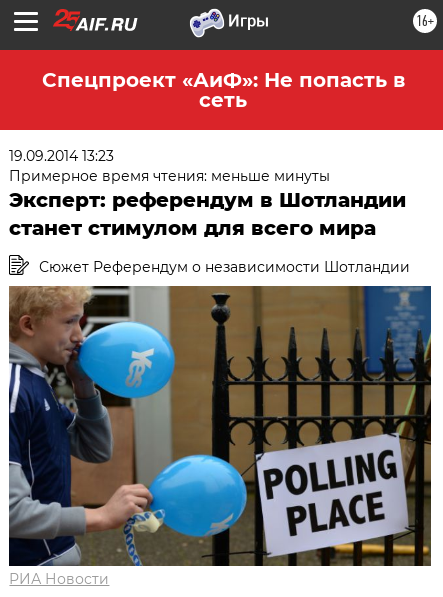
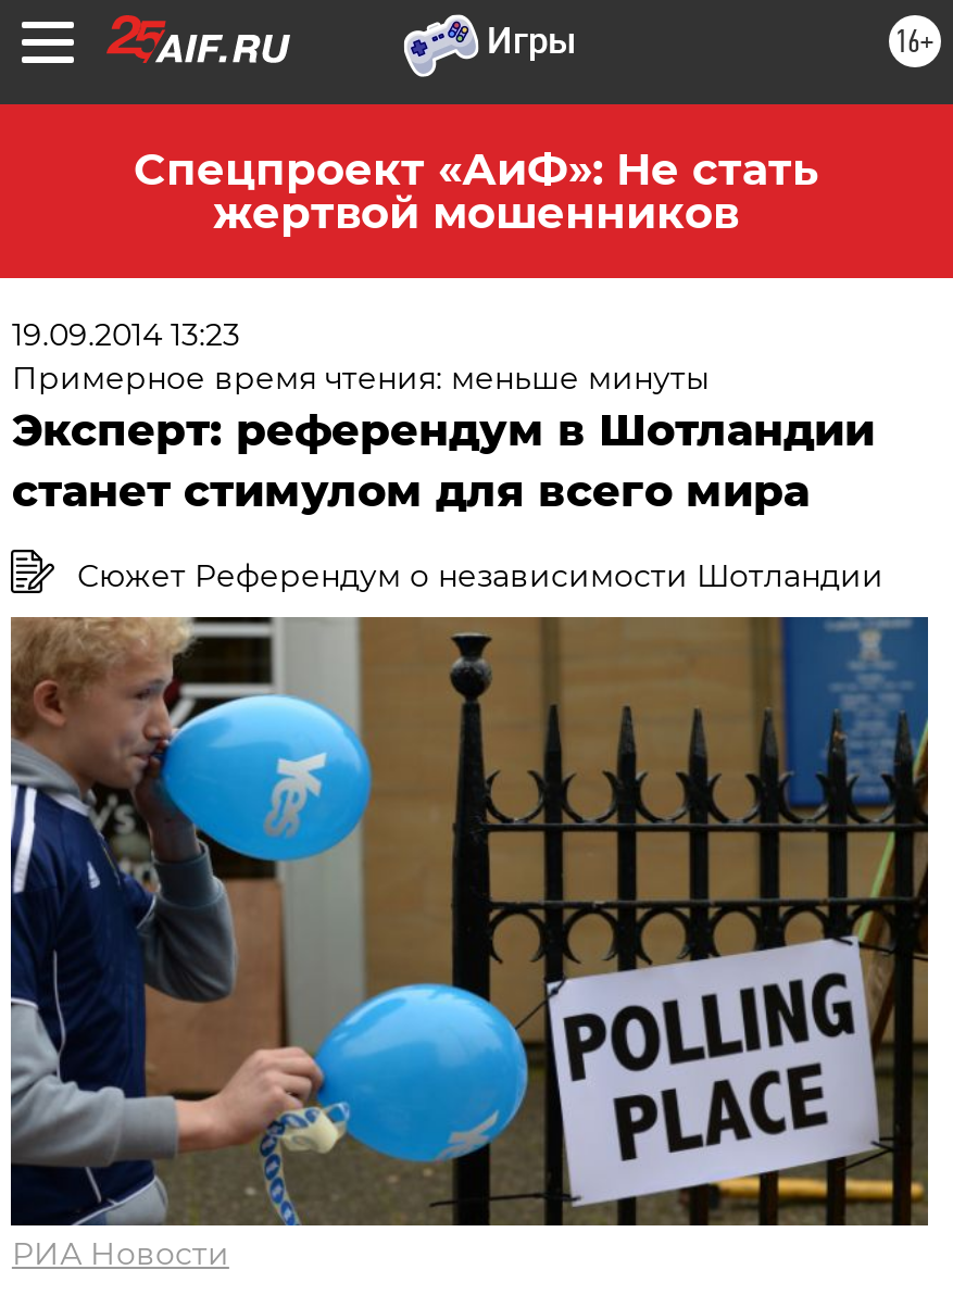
[41,68,404,112] Спецпроект «АиФ»: Не попасть в | сеть -> [134,143,818,239] Спецпроект «АиФ»: Не стать | жертвой мошенников

